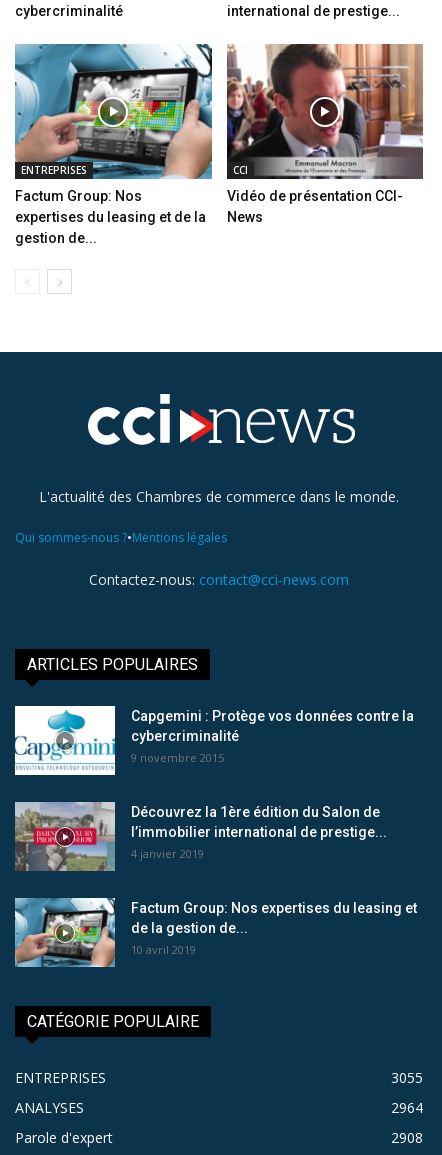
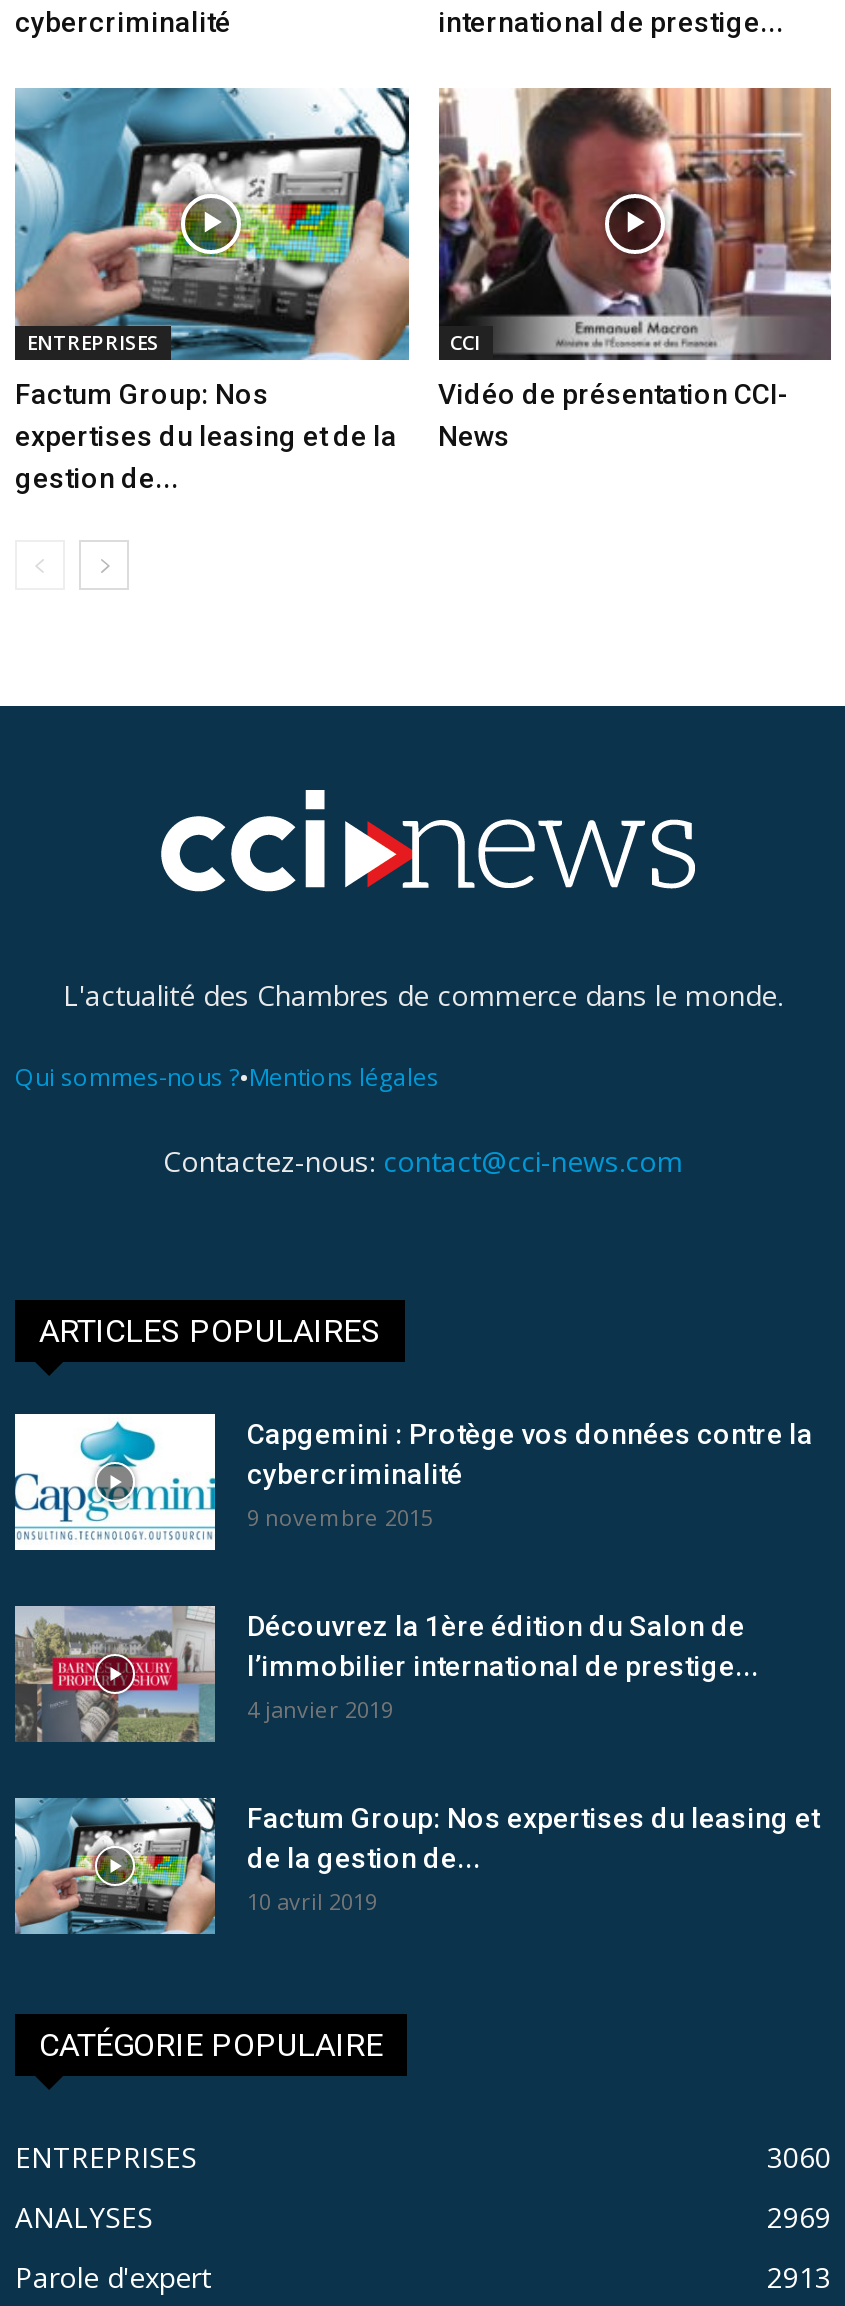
[391,1068,423,1087] 3055 -> [767,2137,831,2175] 3060
[391,1098,423,1117] 2964 -> [767,2197,831,2235] 2969
[391,1128,423,1147] 2908 -> [767,2257,831,2295] 2913

